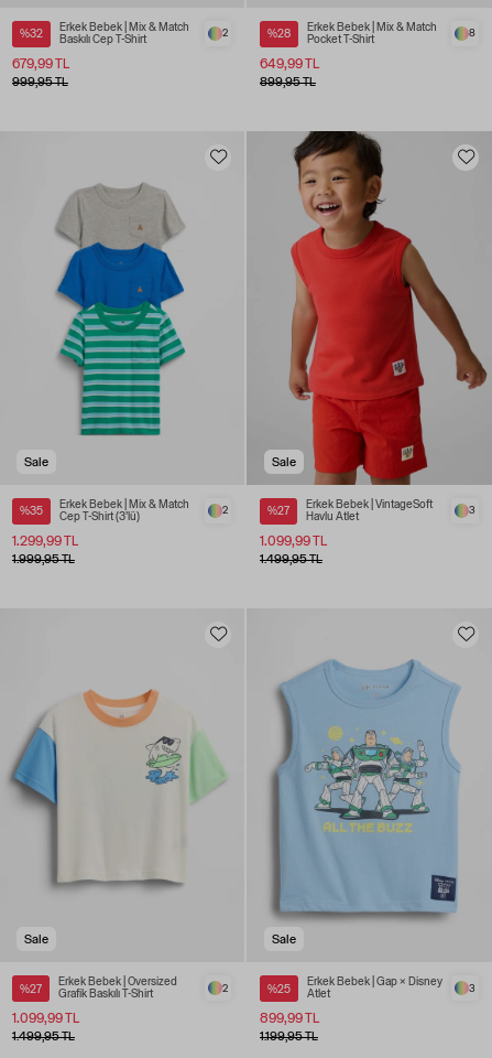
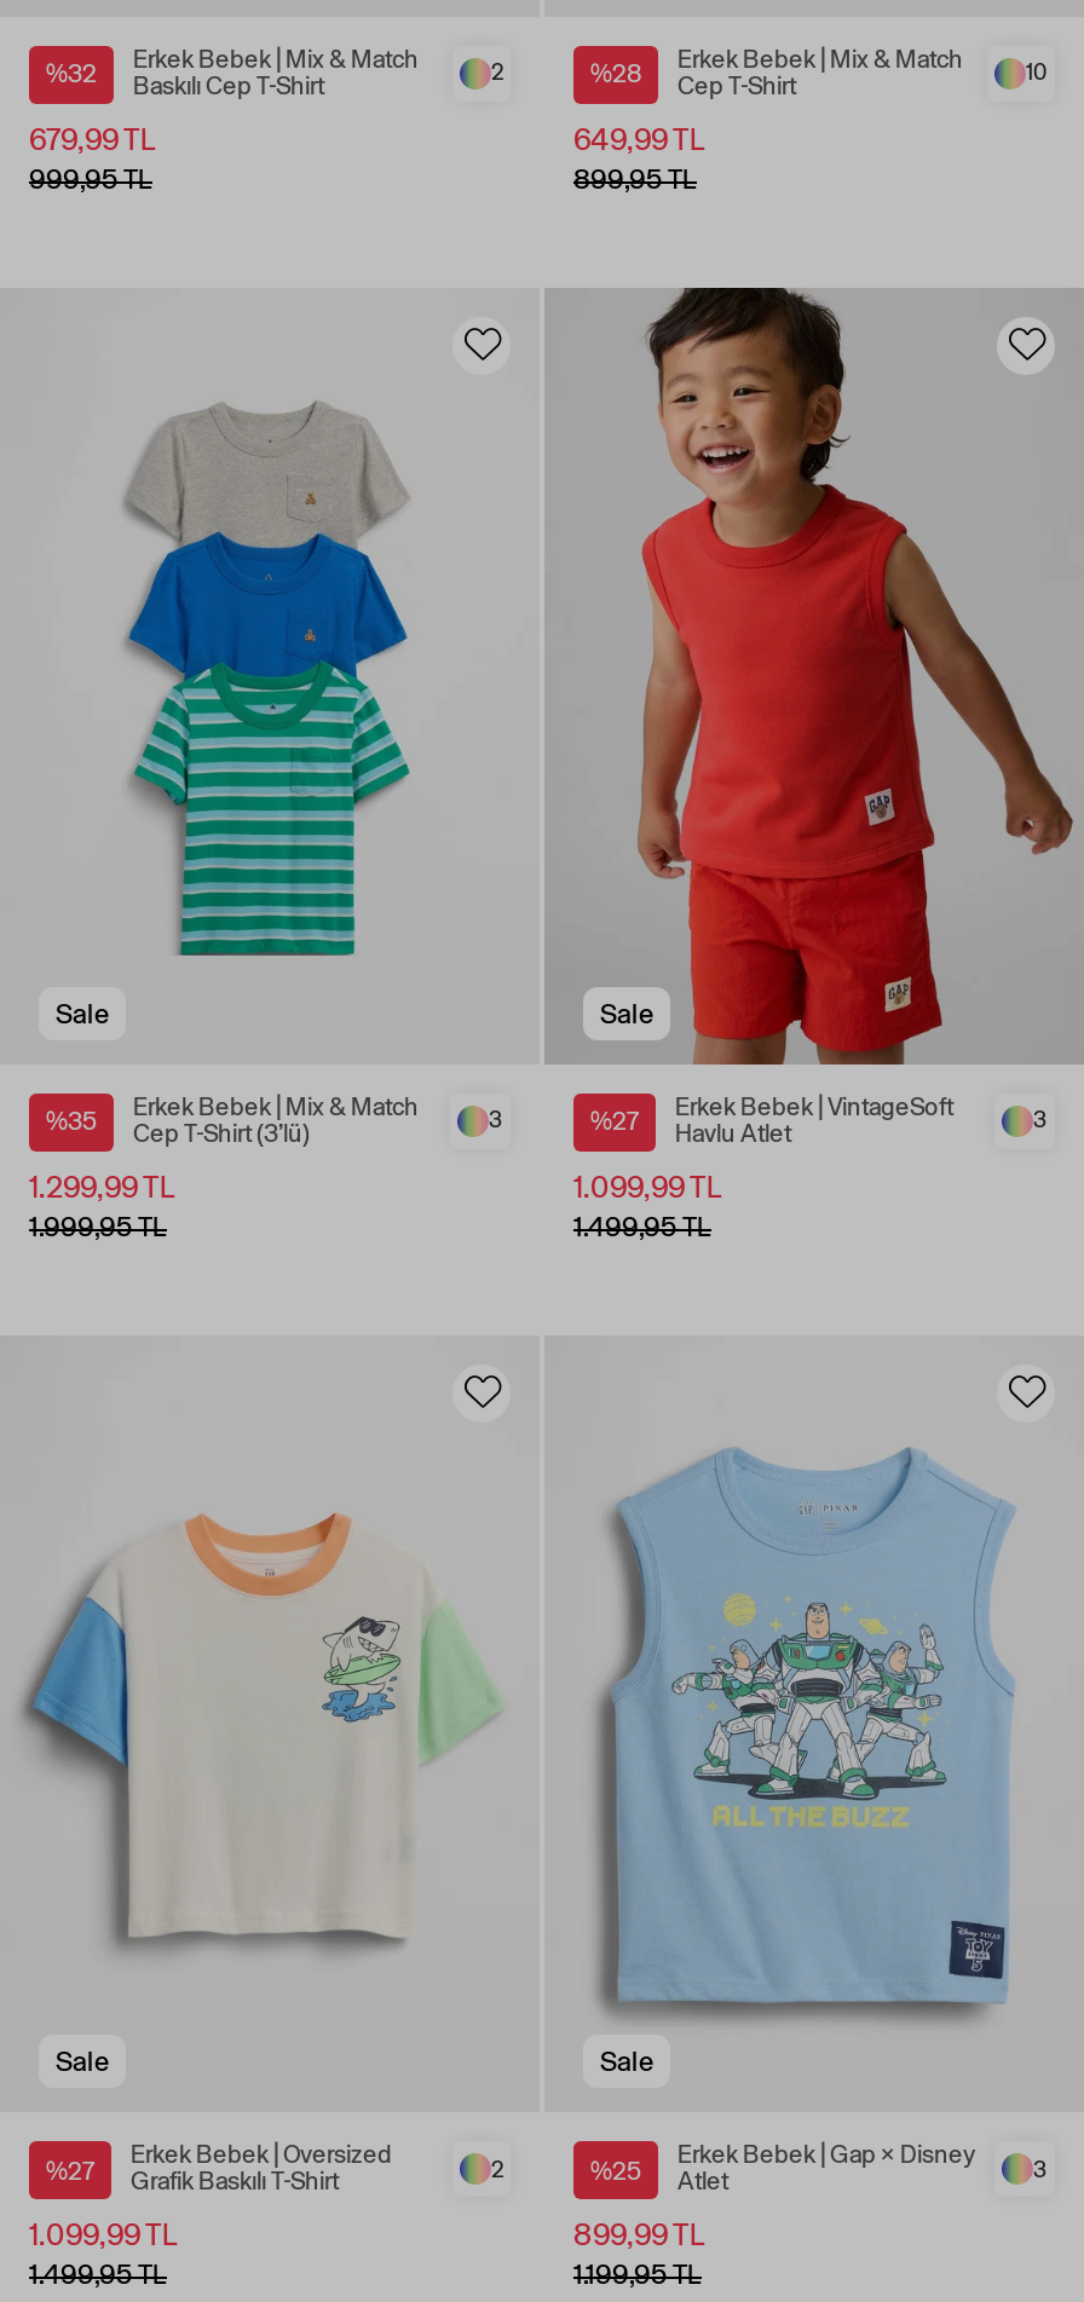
[307,33,374,45] Pocket T-Shirt -> [677,72,796,99] Cep T-Shirt
[469,28,475,39] 8 -> [1026,61,1048,85] 10
[222,505,228,516] 2 -> [489,1109,503,1133] 3

